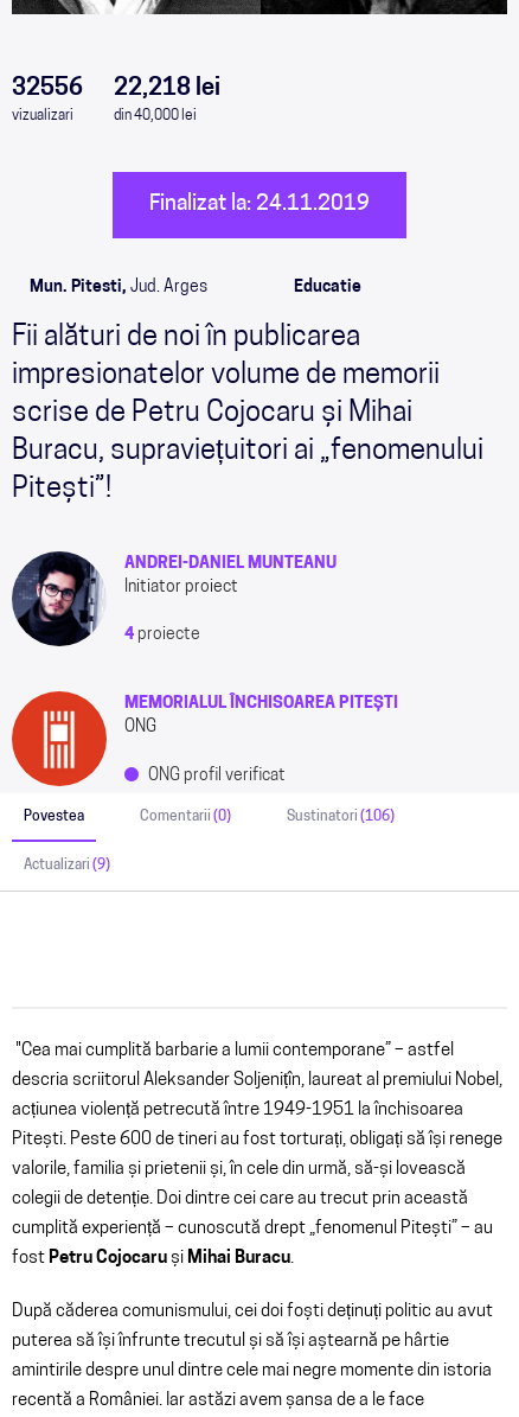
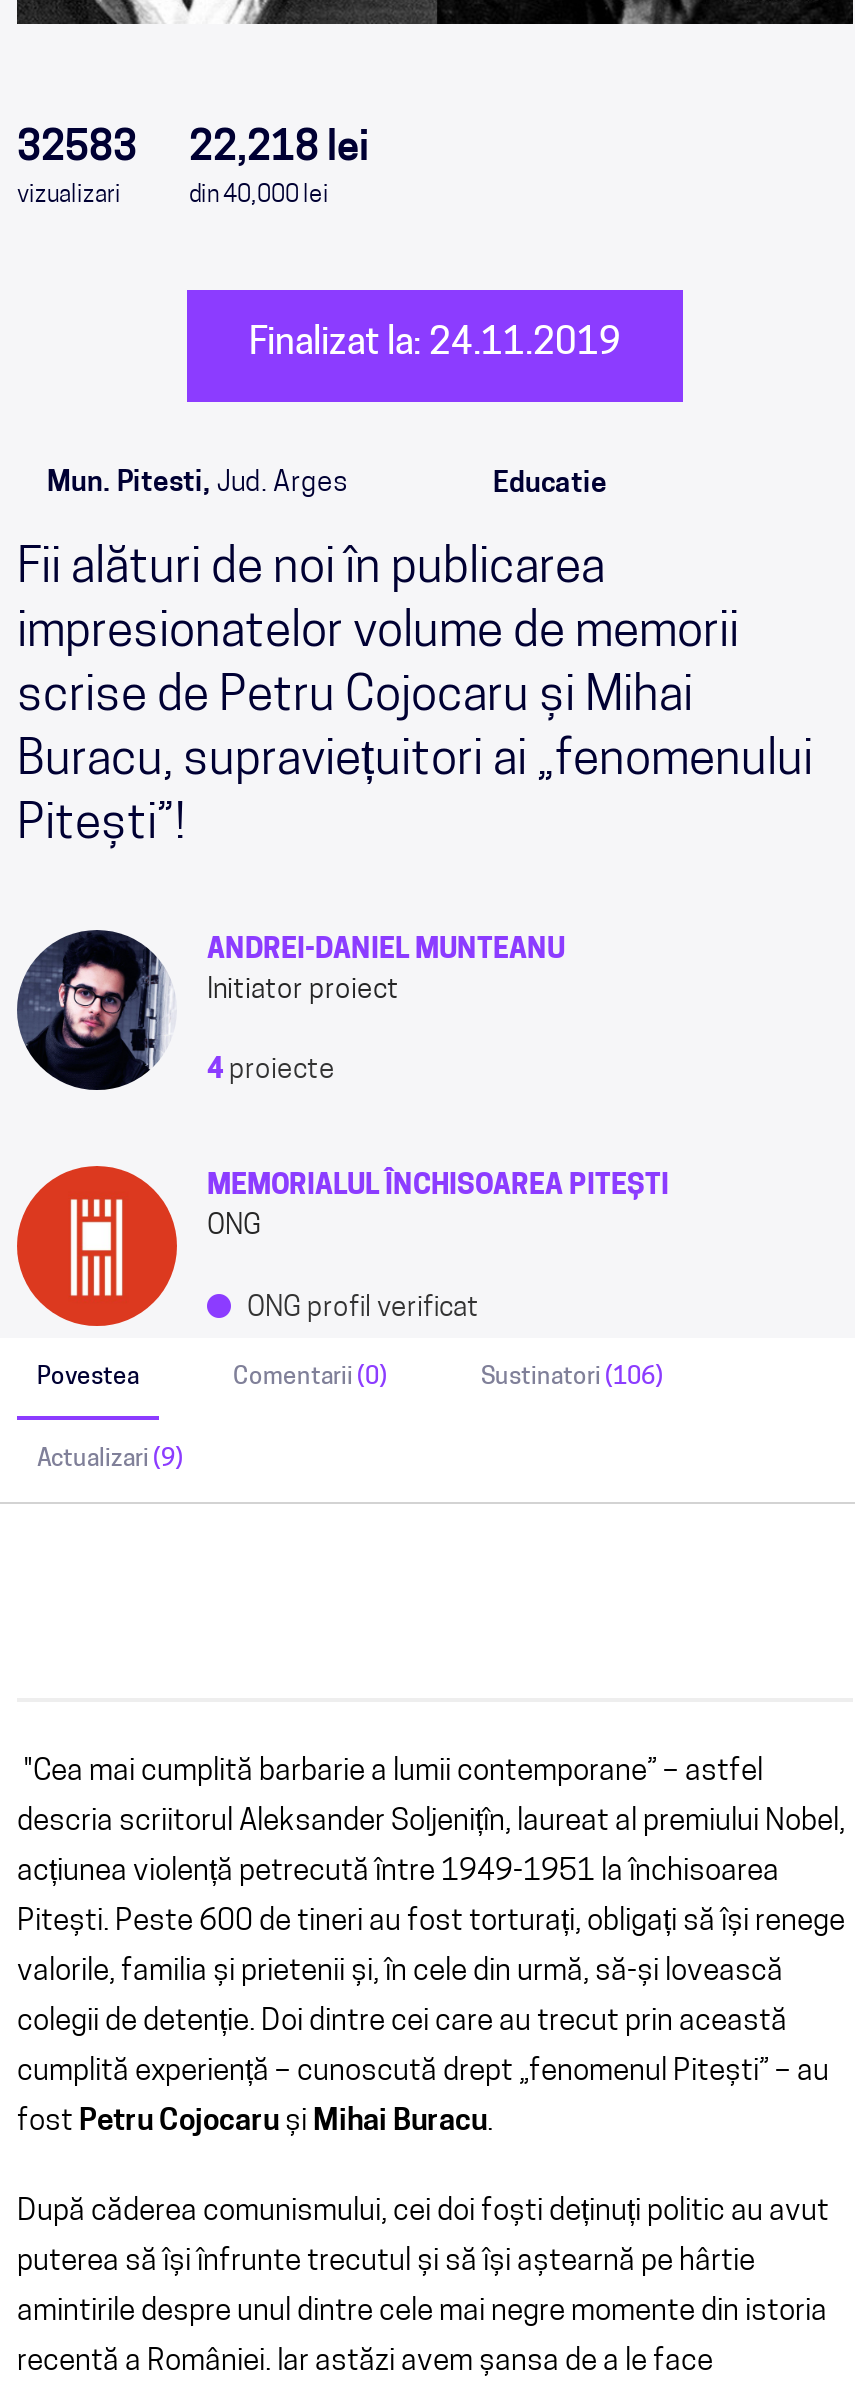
[12,77,220,101] 32556 22,218 lei -> [17,130,369,170] 32583 22,218 lei

